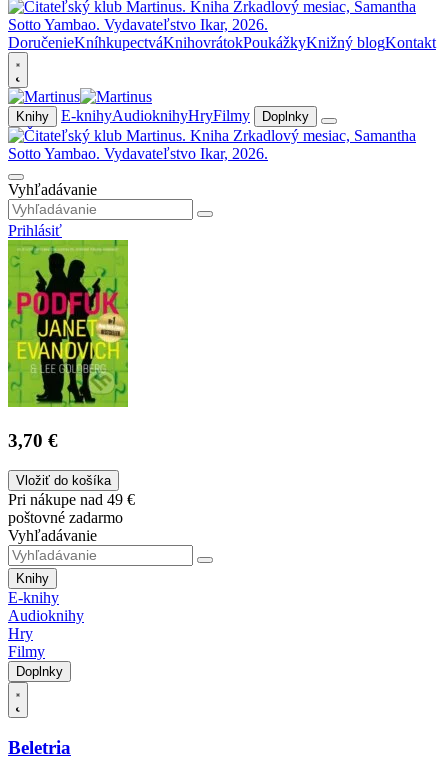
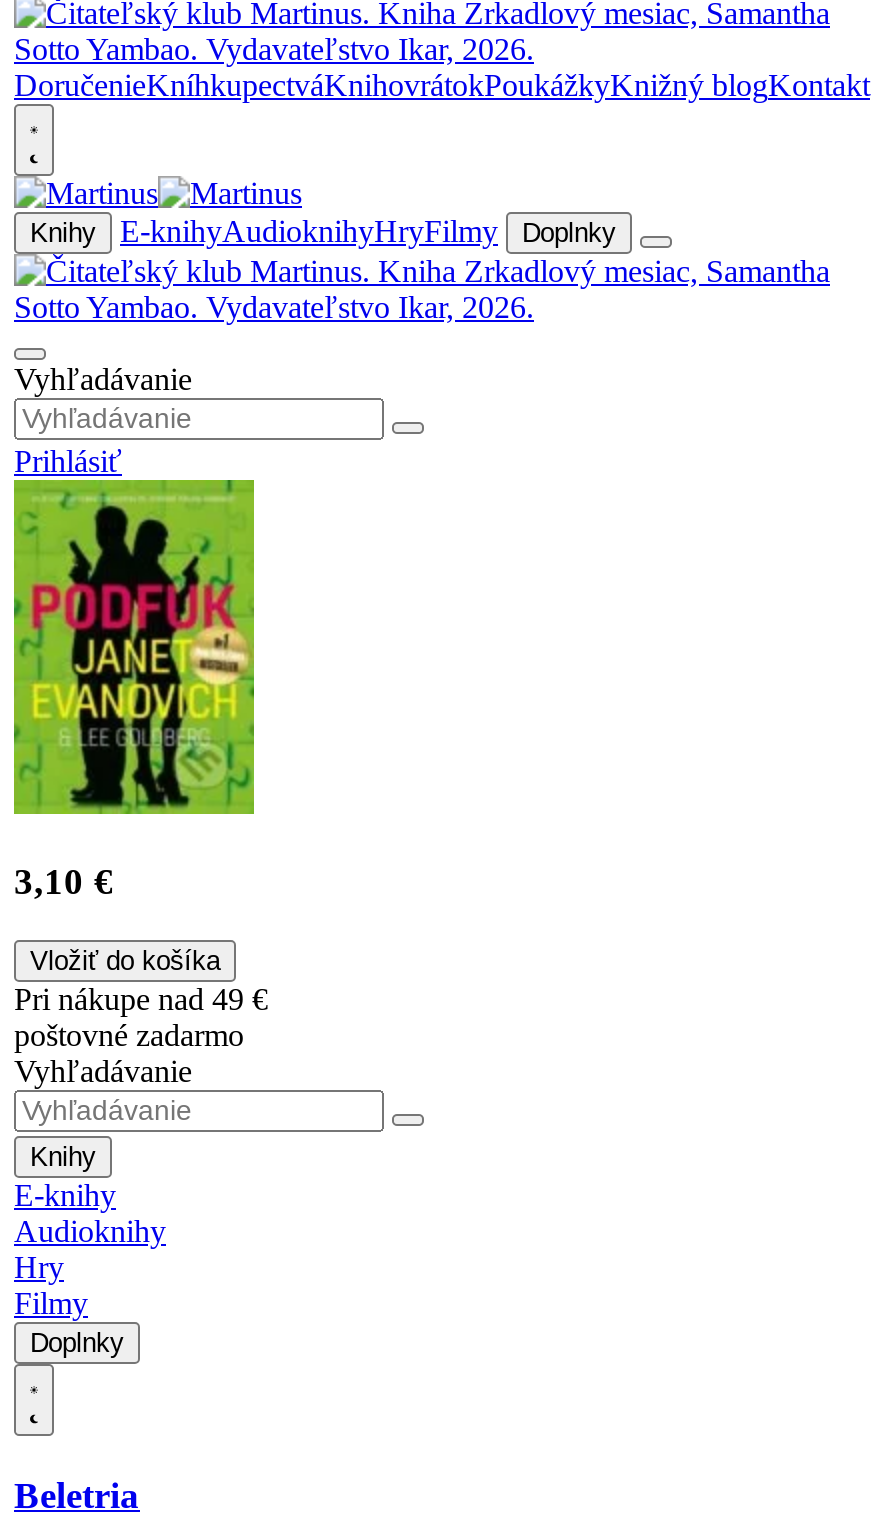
[8,430,58,451] 3,70 € -> [14,859,114,901] 3,10 €

